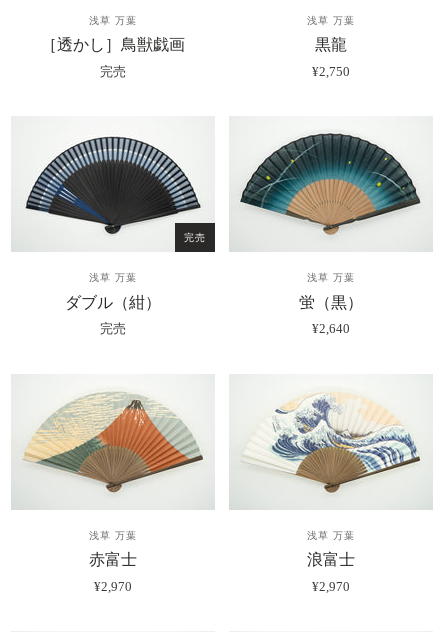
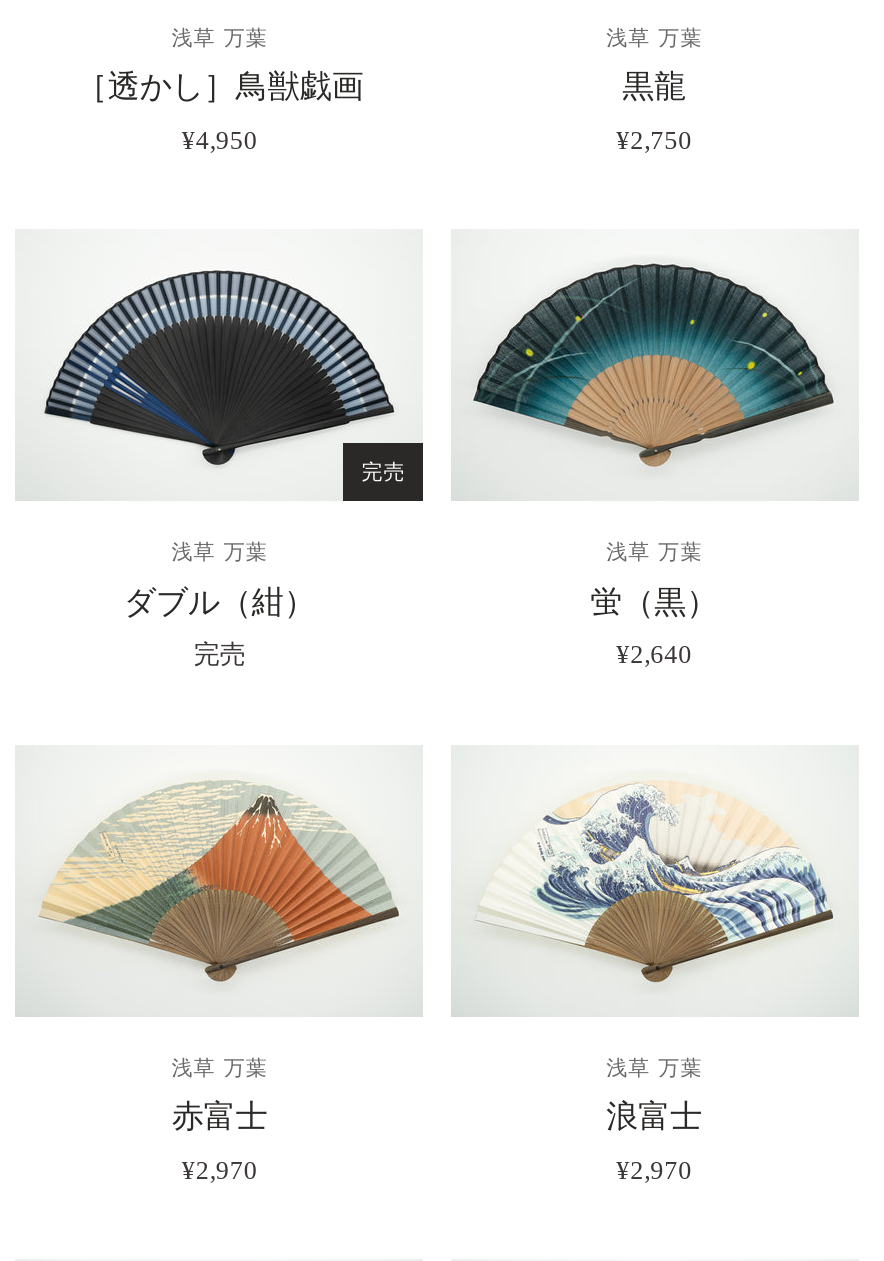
[100,64,126,79] 完売 -> [182,125,258,155] ¥4,950

